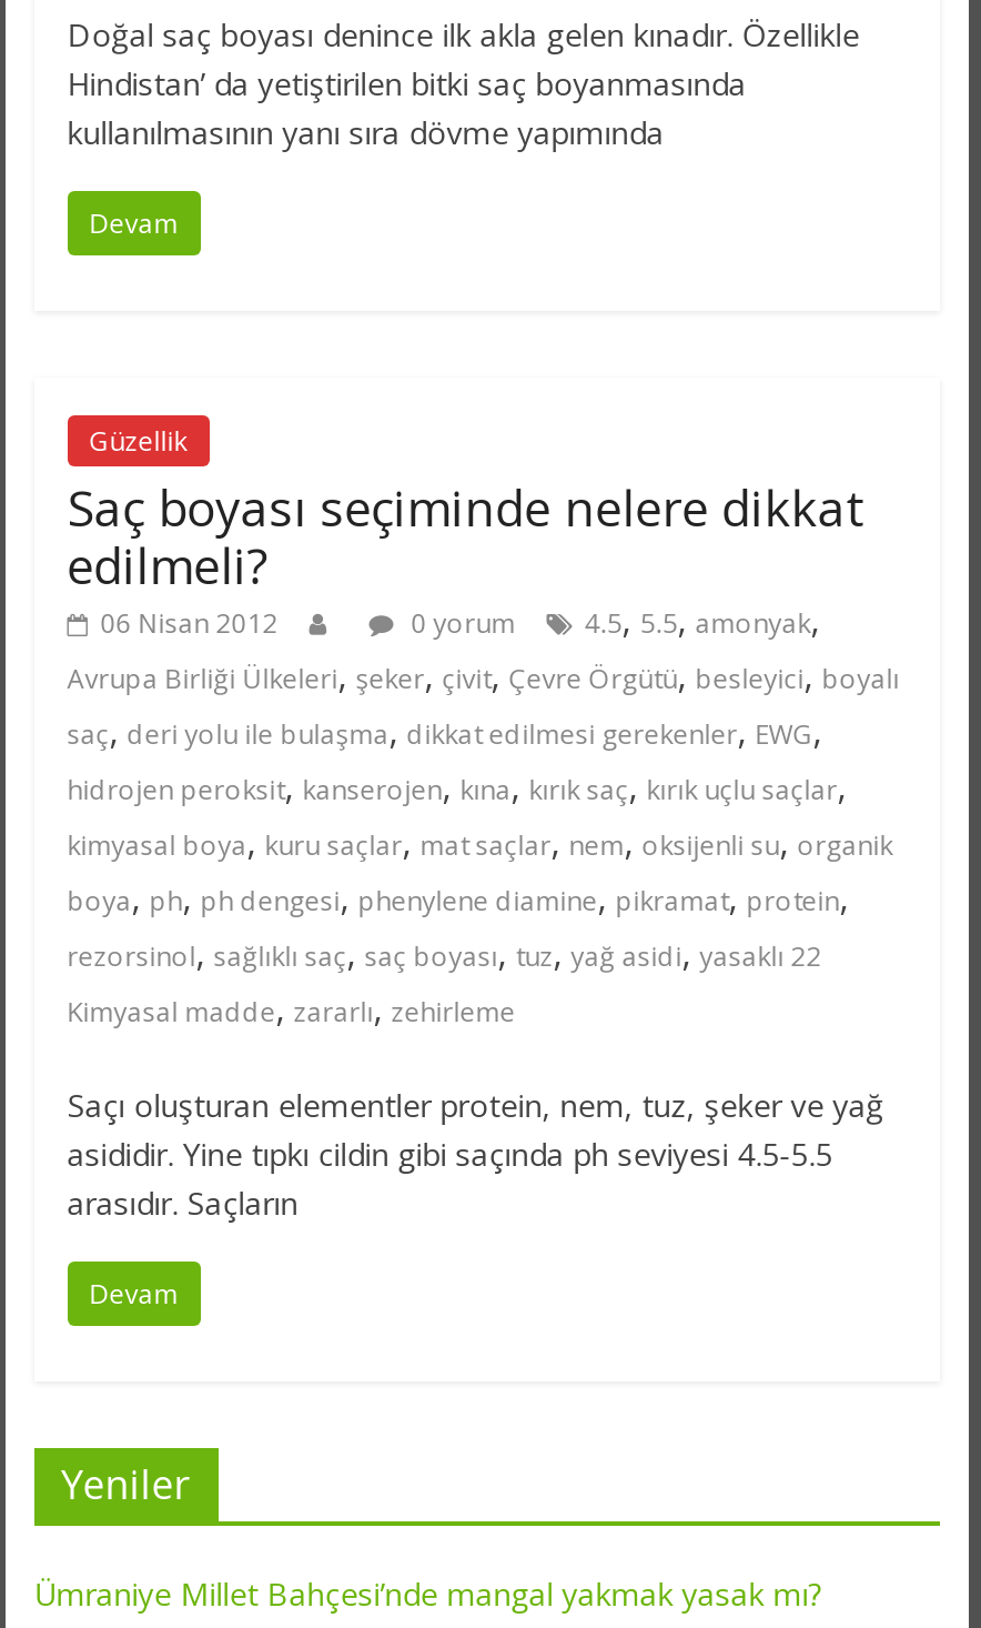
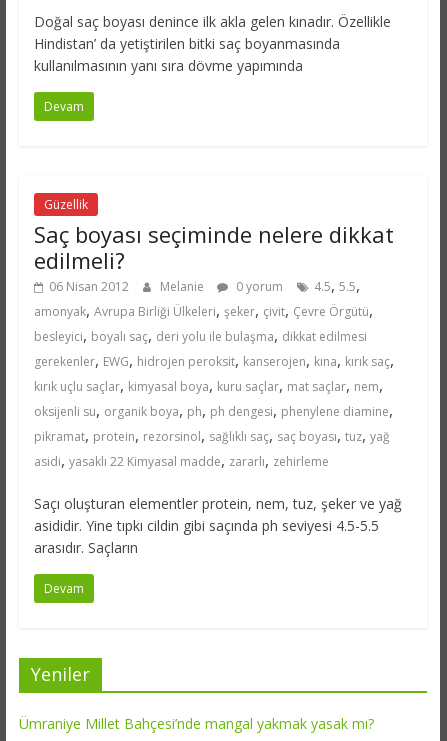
none -> [160,278,207,295] Melanie

